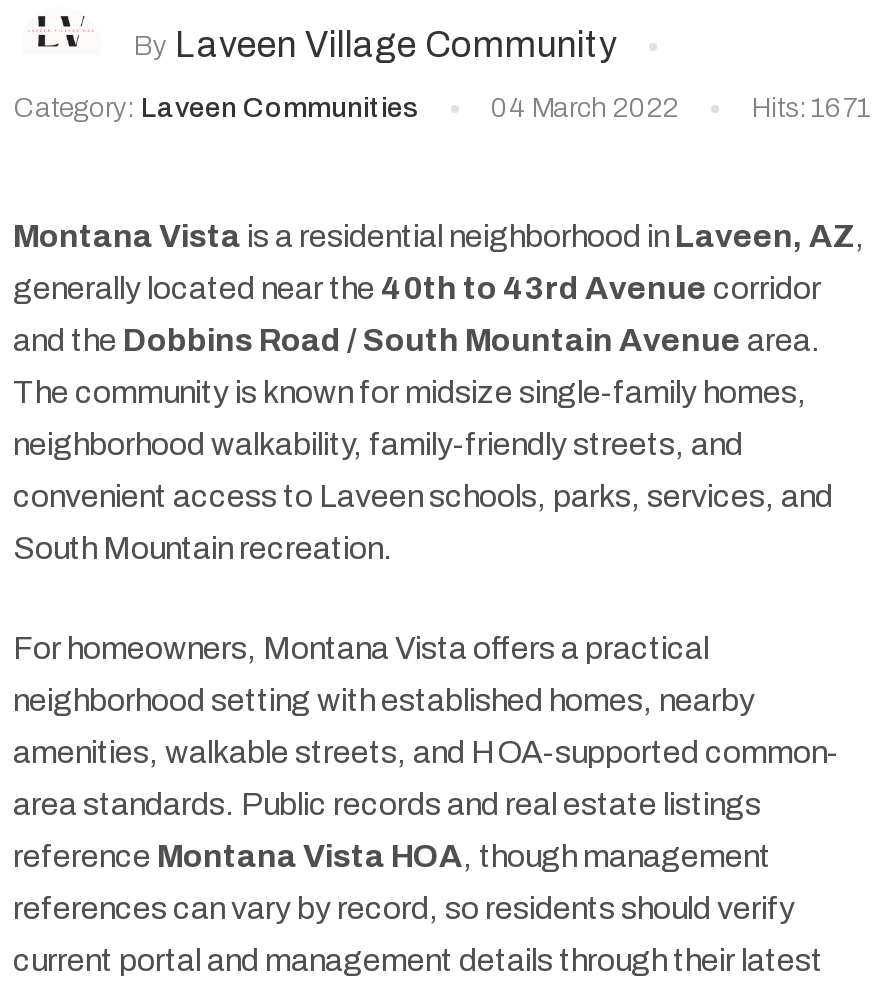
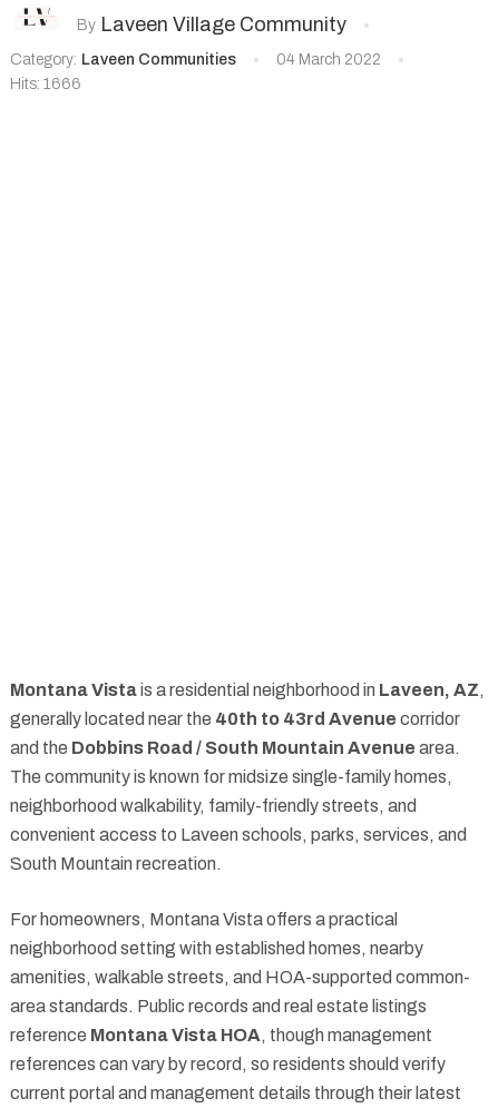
[751,93,871,123] Hits: 1671 -> [10,76,81,92] Hits: 1666

